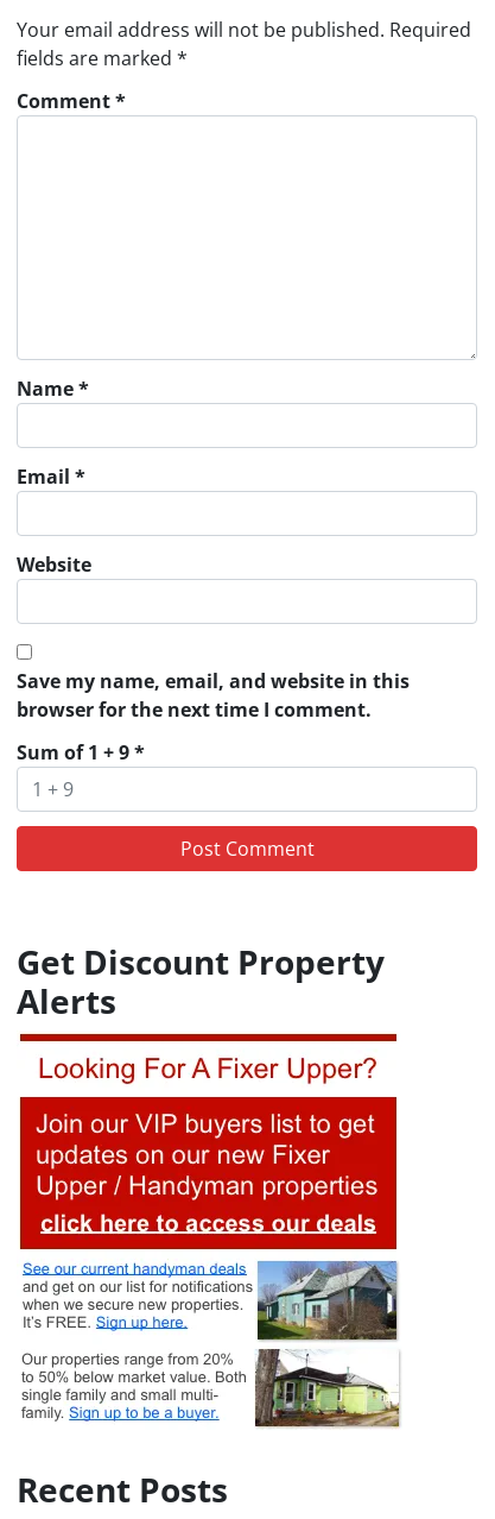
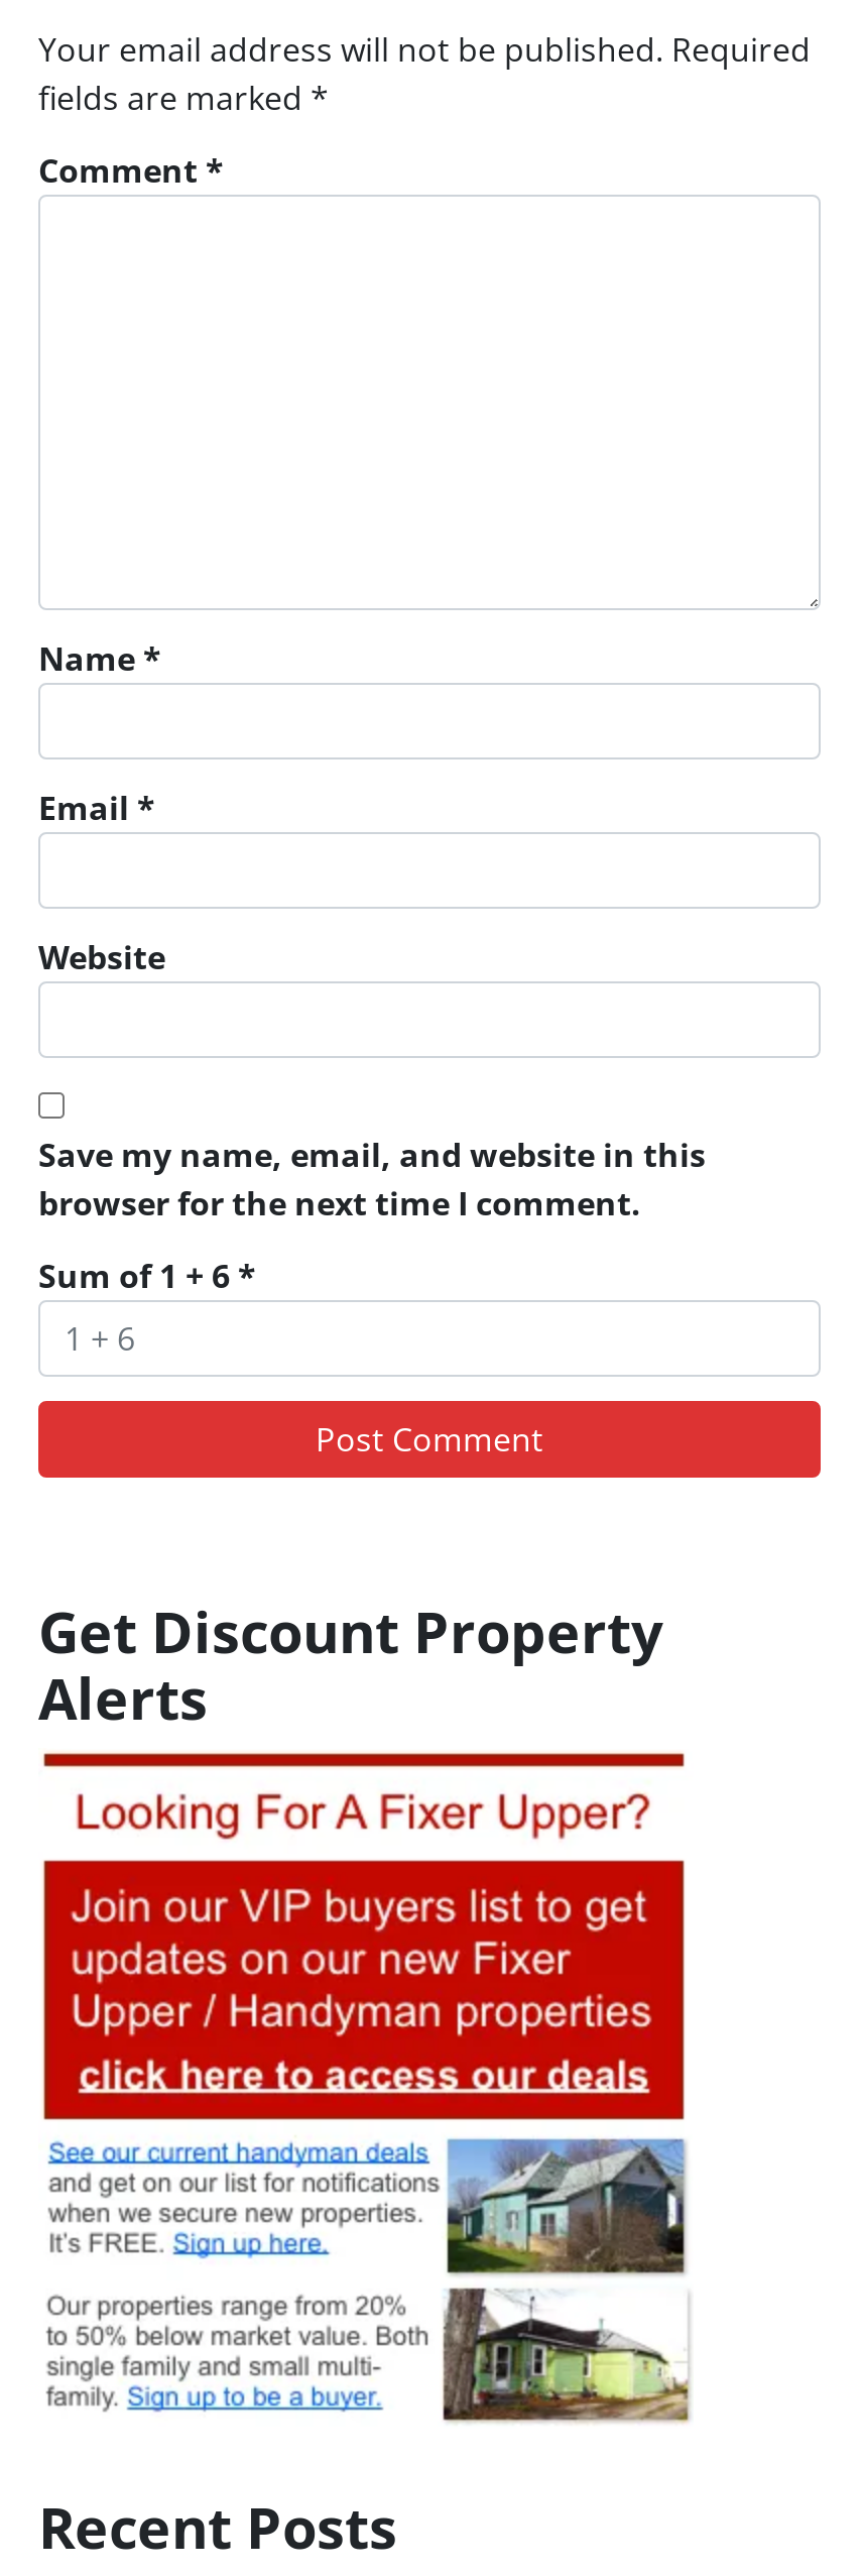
[17,740,145,766] Sum of 1 + 9 * -> [38,1254,256,1299] Sum of 1 + 6 *

